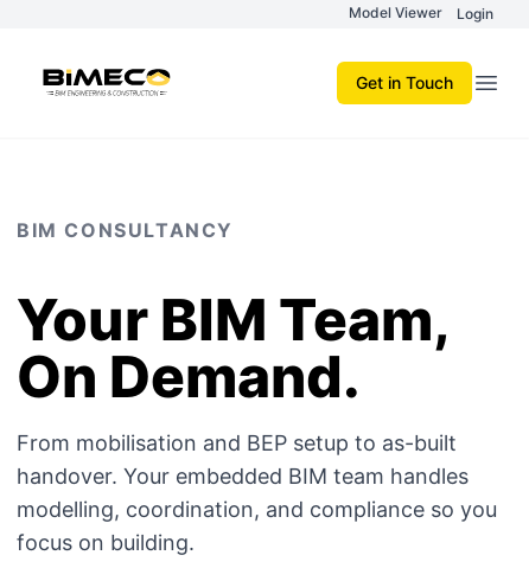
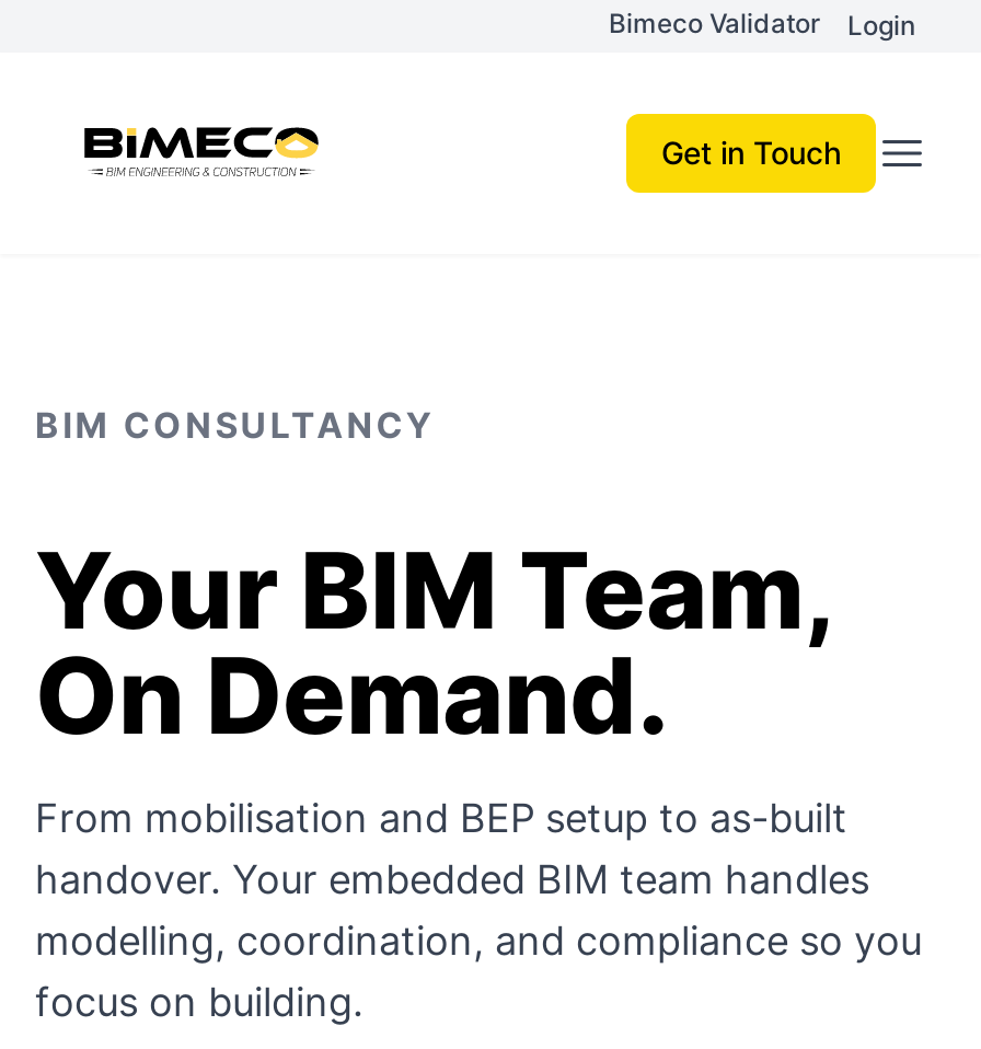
[349,4,442,21] Model Viewer -> [609,7,821,39] Bimeco Validator

